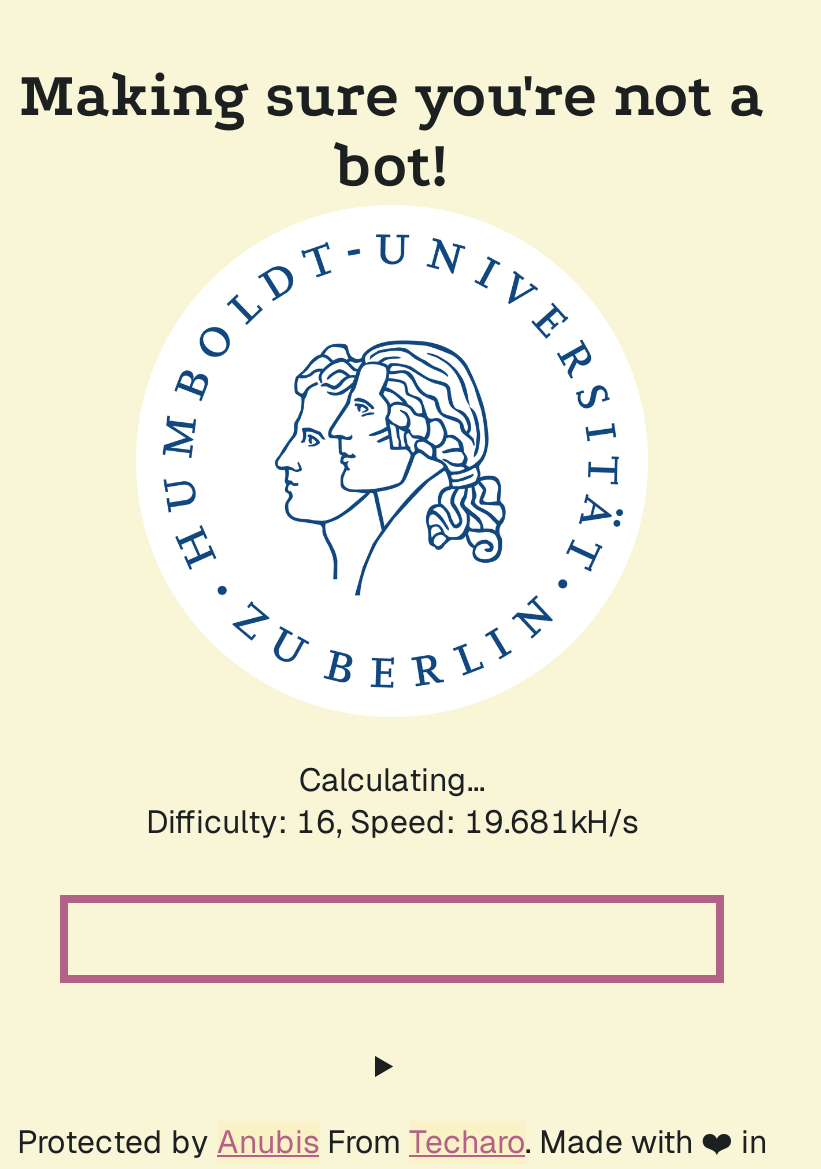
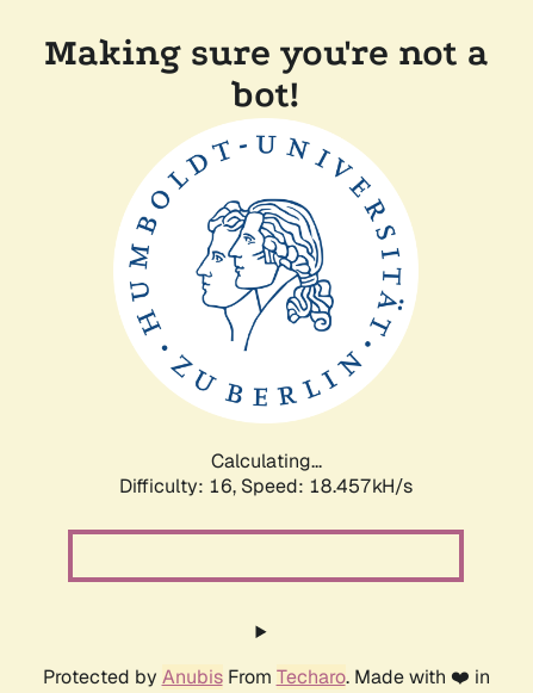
[146,801,638,843] Difficulty: 16, Speed: 19.681kH/s -> [119,474,413,499] Difficulty: 16, Speed: 18.457kH/s

